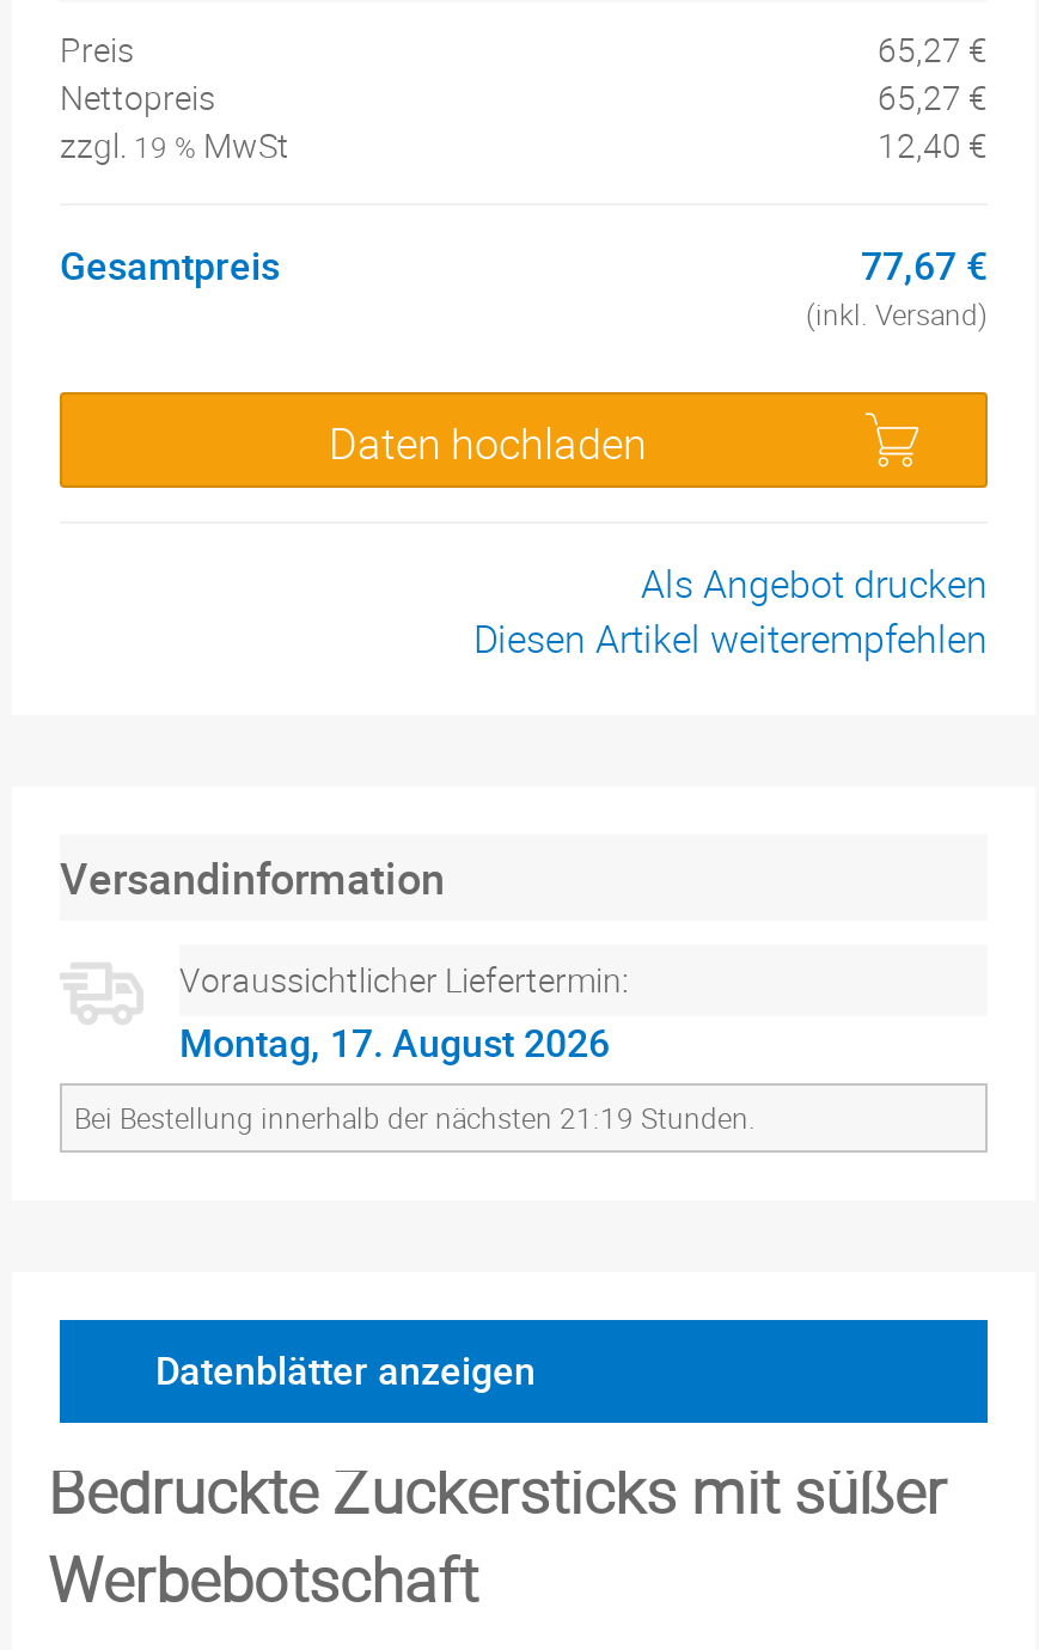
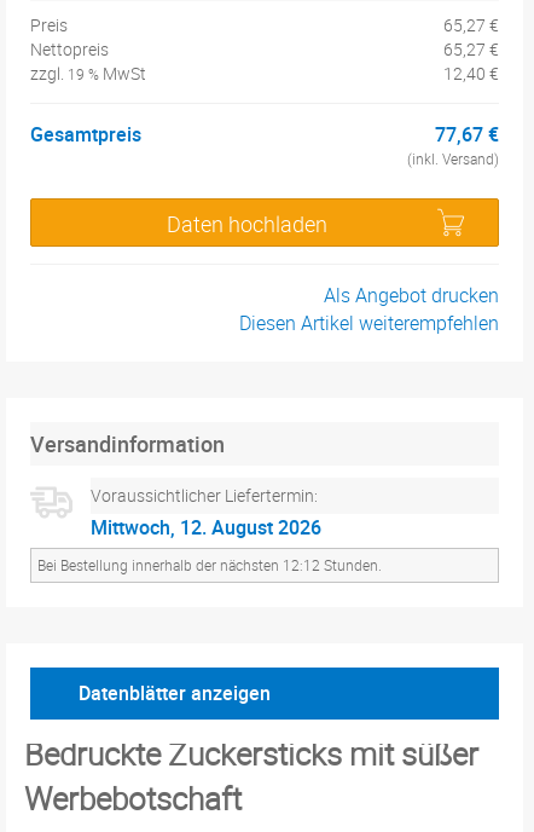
[179,1016,610,1069] Montag, 17. August 2026 -> [91,514,321,541] Mittwoch, 12. August 2026
[74,1098,756,1136] Bei Bestellung innerhalb der nächsten 21:19 Stunden. -> [37,555,382,574] Bei Bestellung innerhalb der nächsten 12:12 Stunden.

